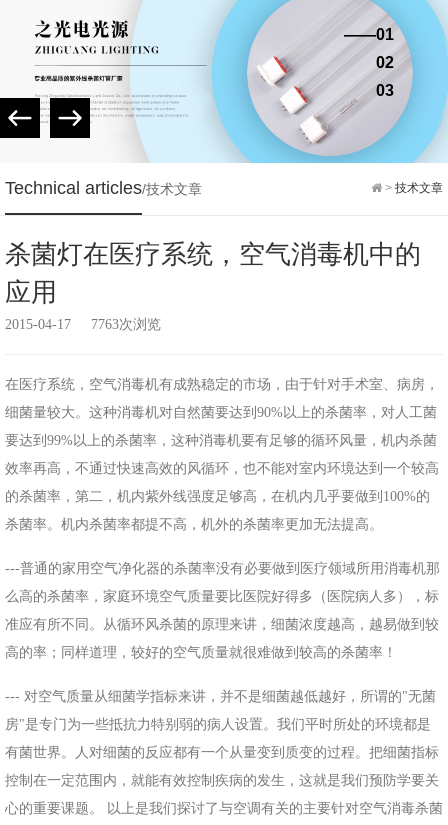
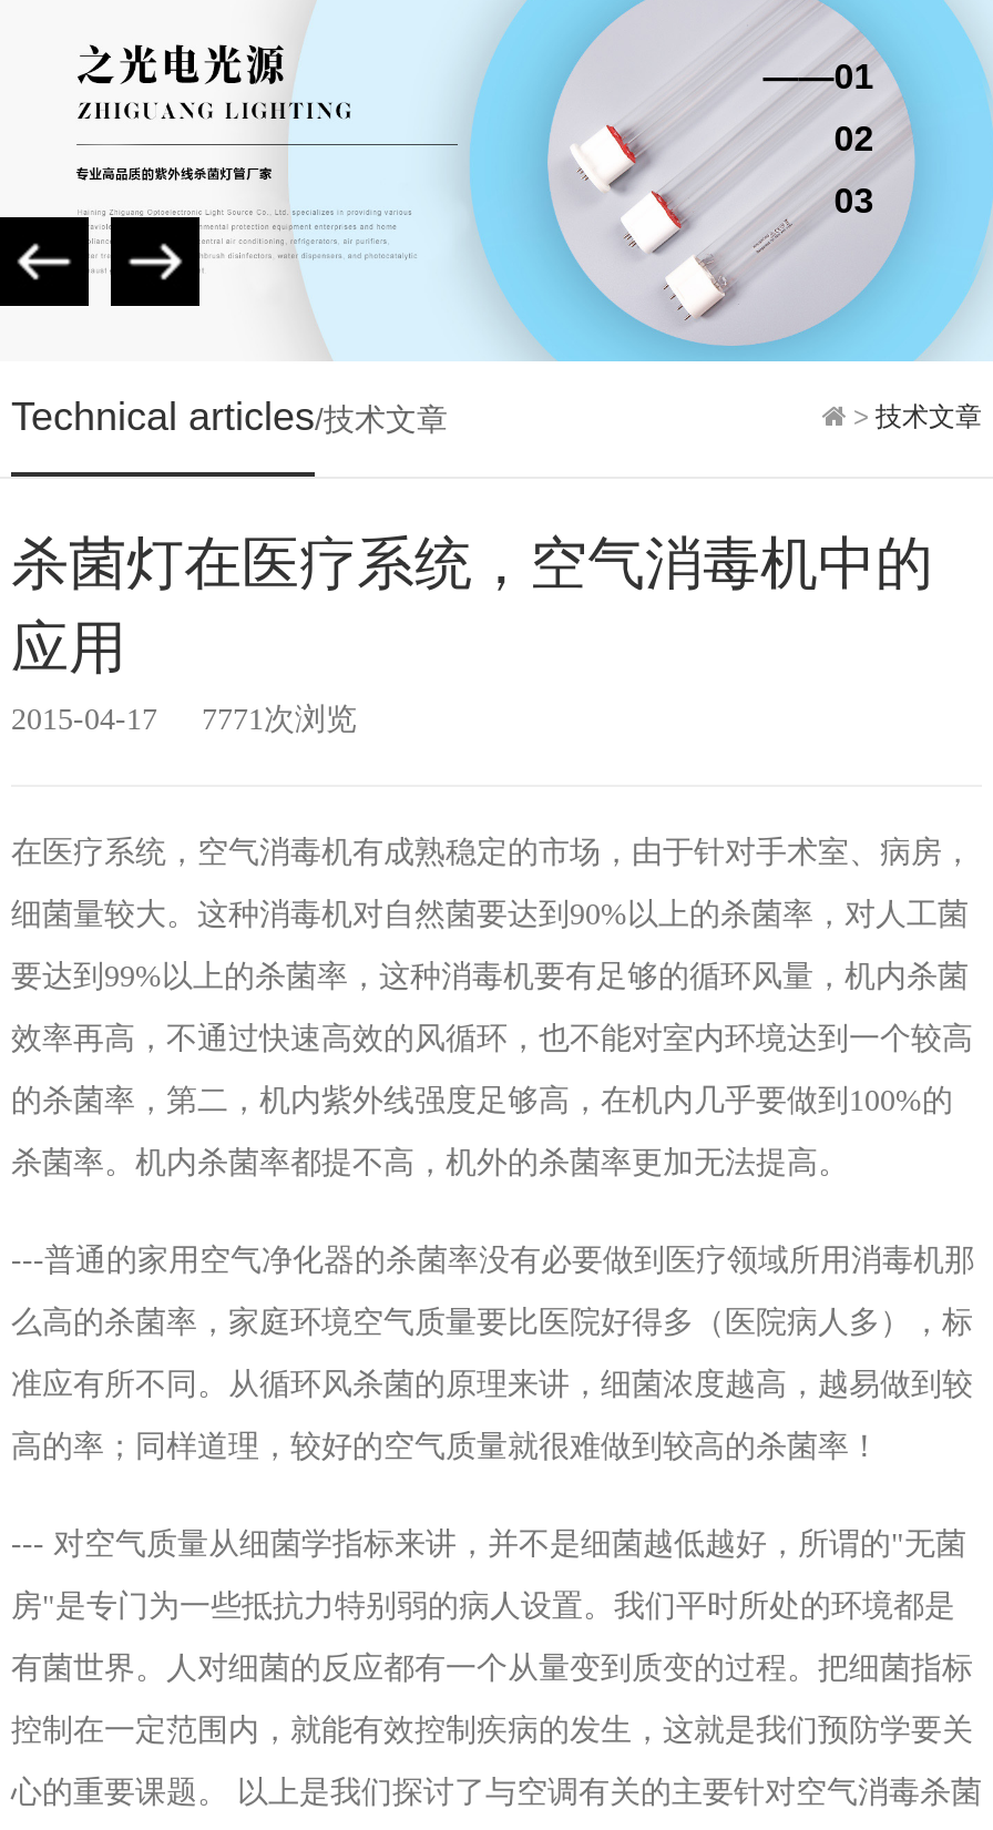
[5,317,161,332] 2015-04-17 7763次浏览 -> [11,703,357,736] 2015-04-17 7771次浏览

